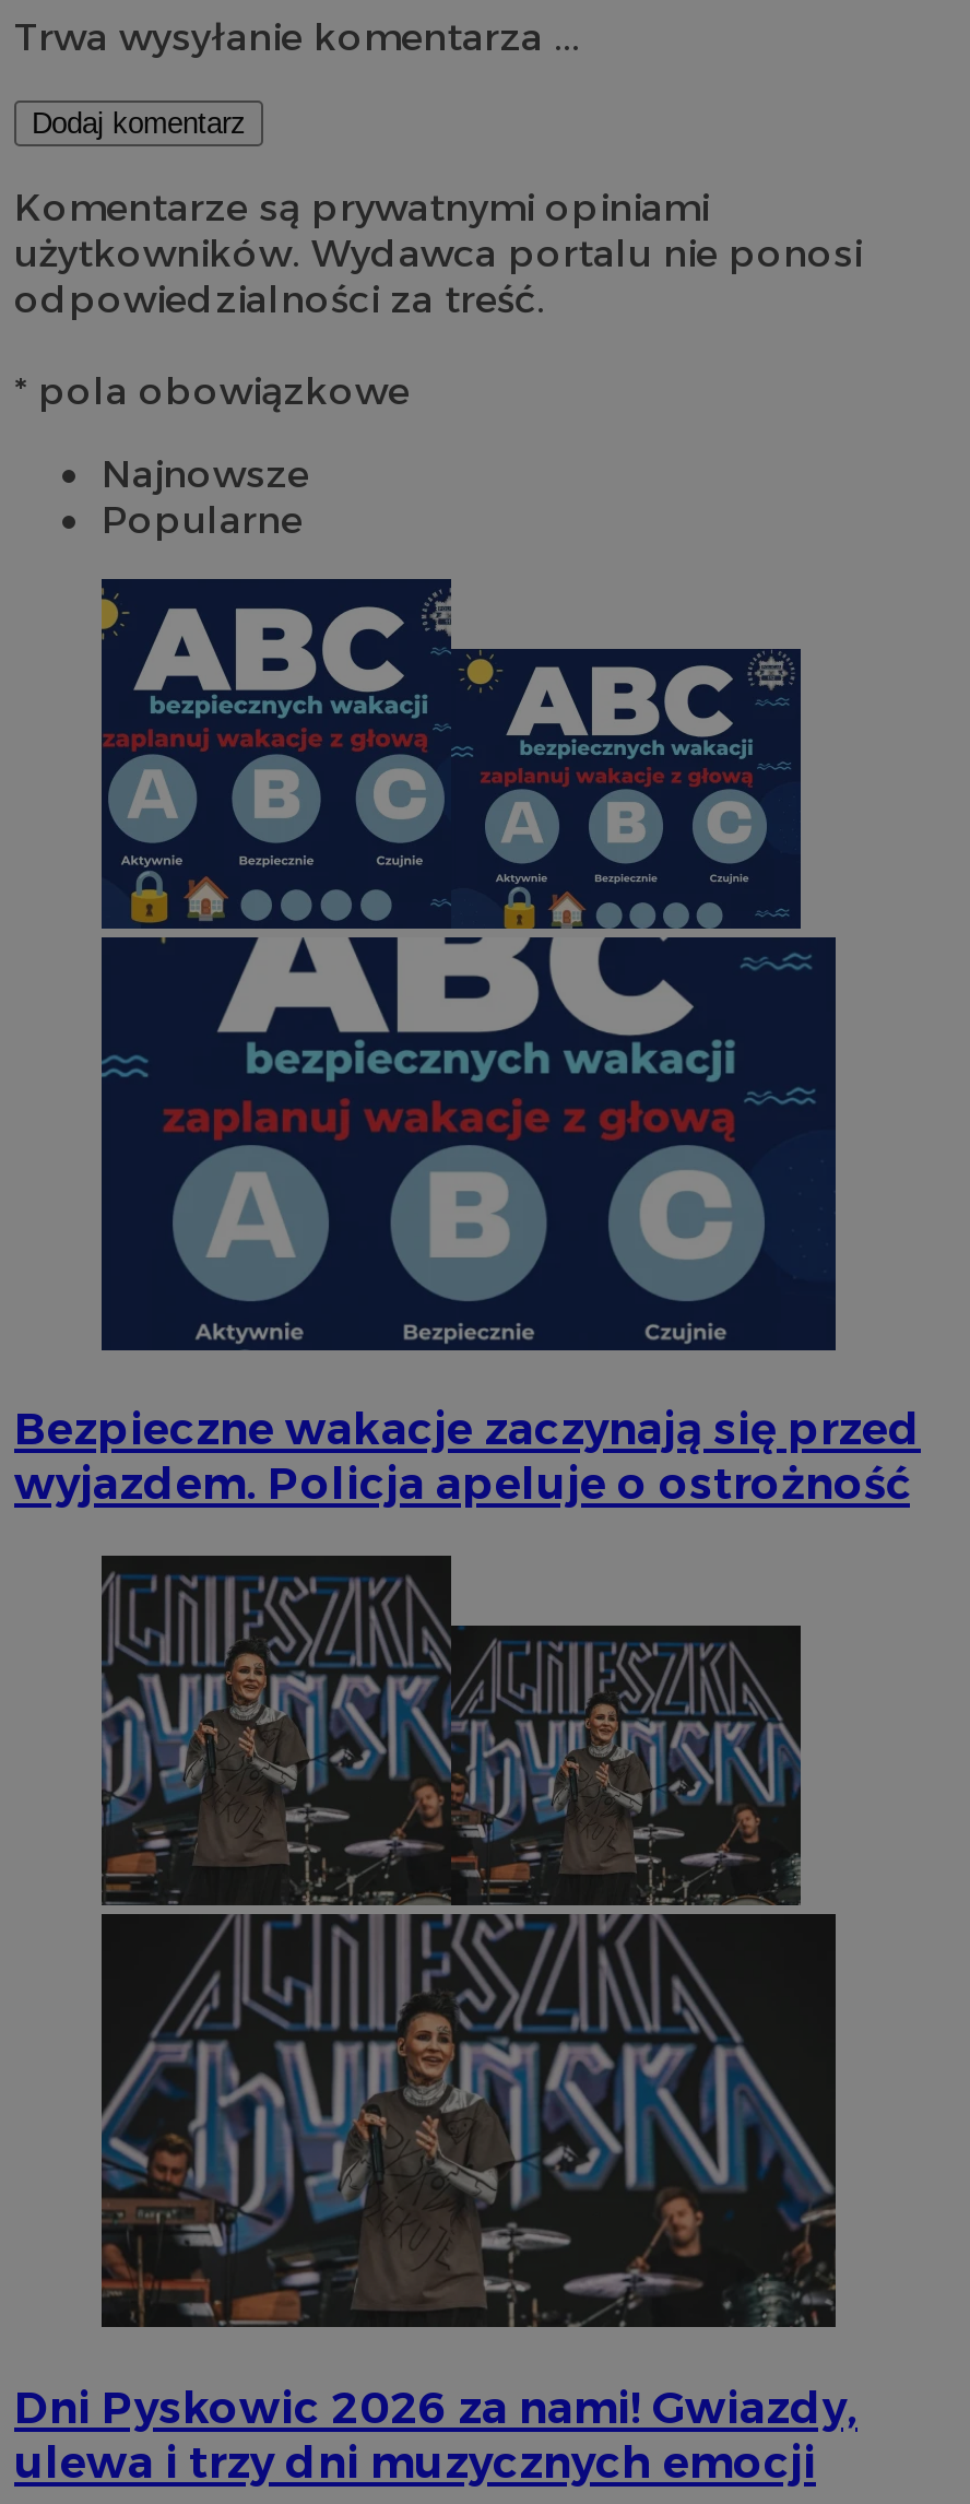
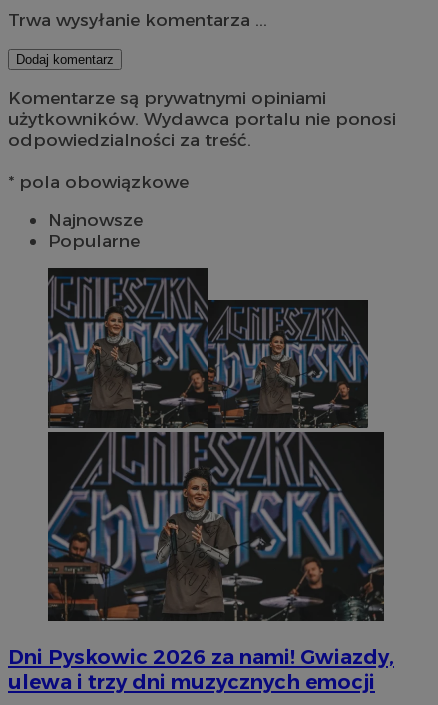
[14,579,921,1511] [image] | Bezpieczne wakacje zaczynają się przed | wyjazdem. Policja apeluje o ostrożność -> none

